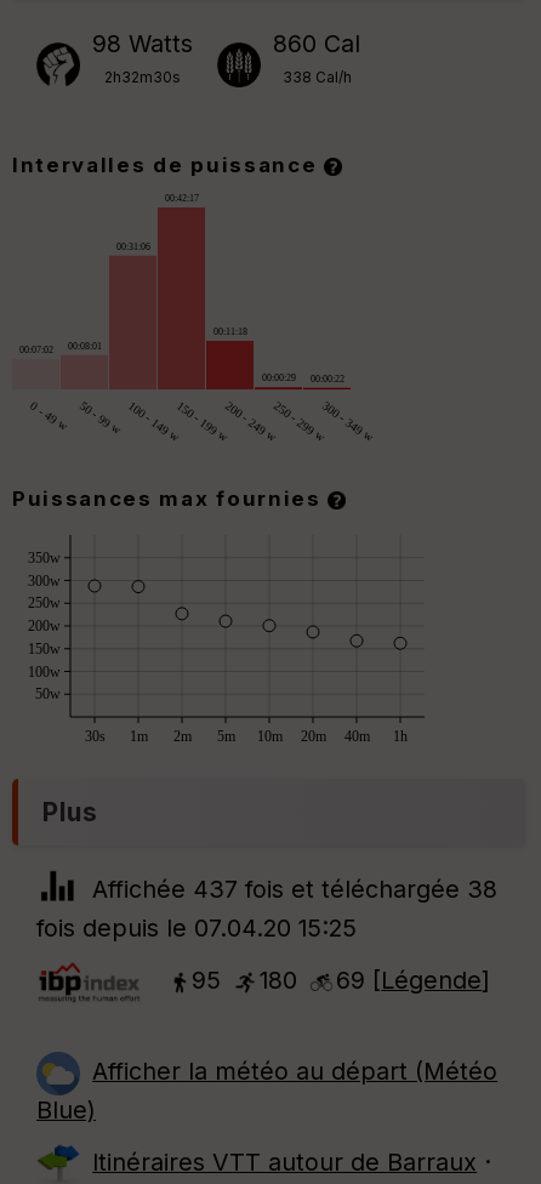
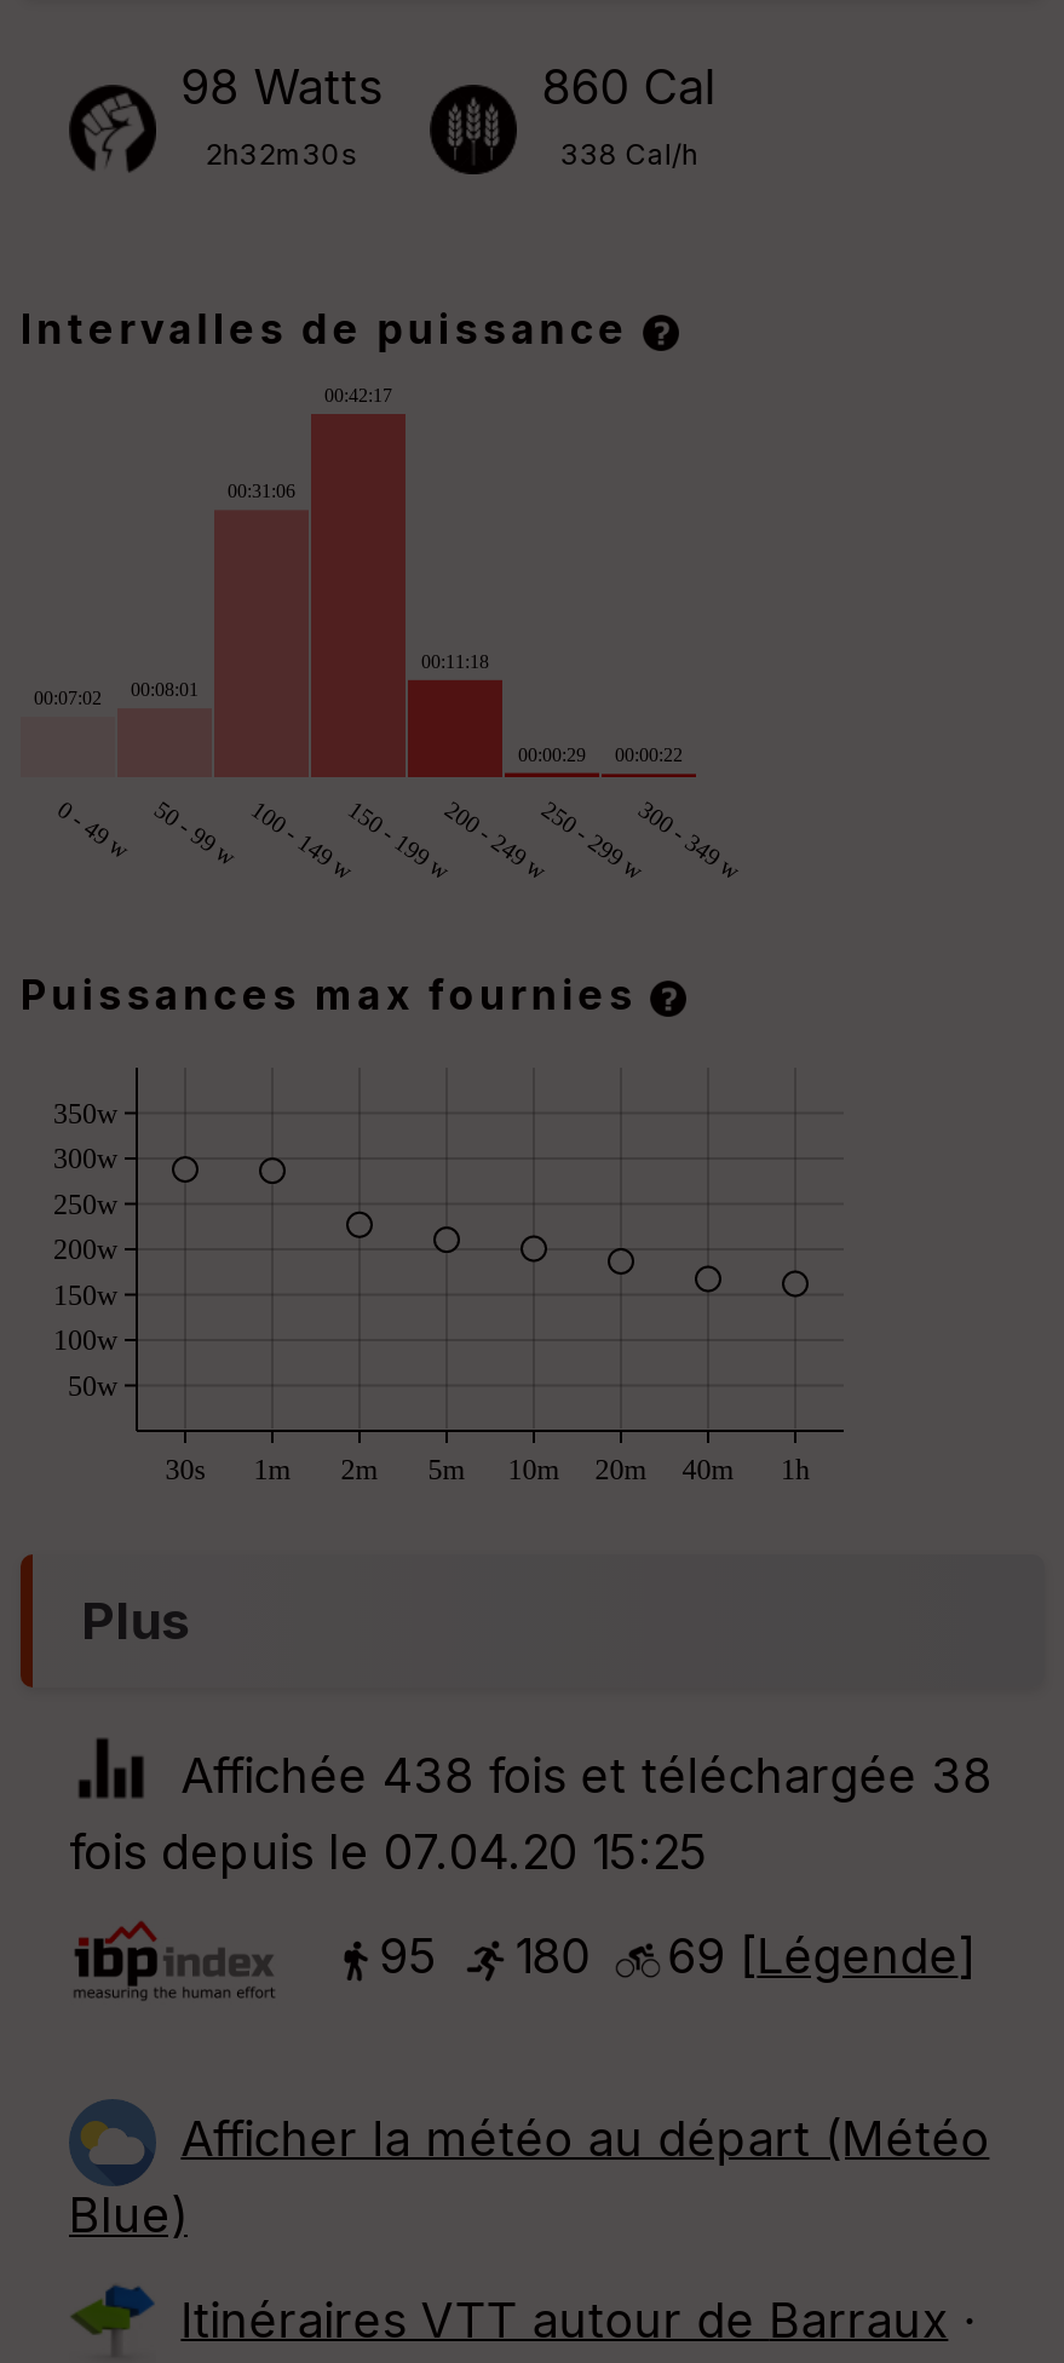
[92,875,498,904] Affichée 437 fois et téléchargée 38 -> [181,1746,992,1804] Affichée 438 fois et téléchargée 38

